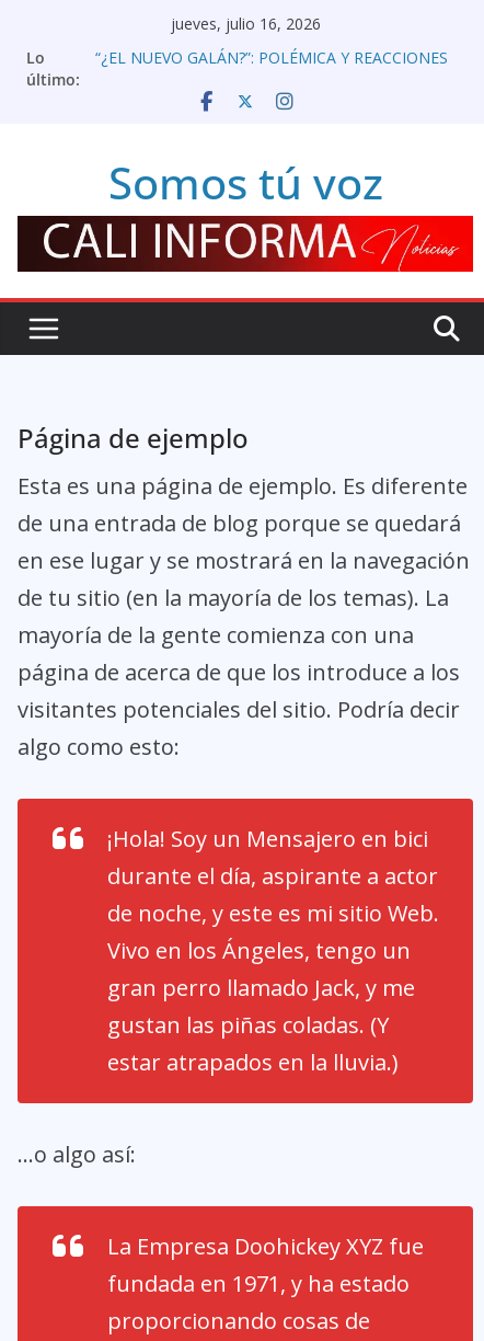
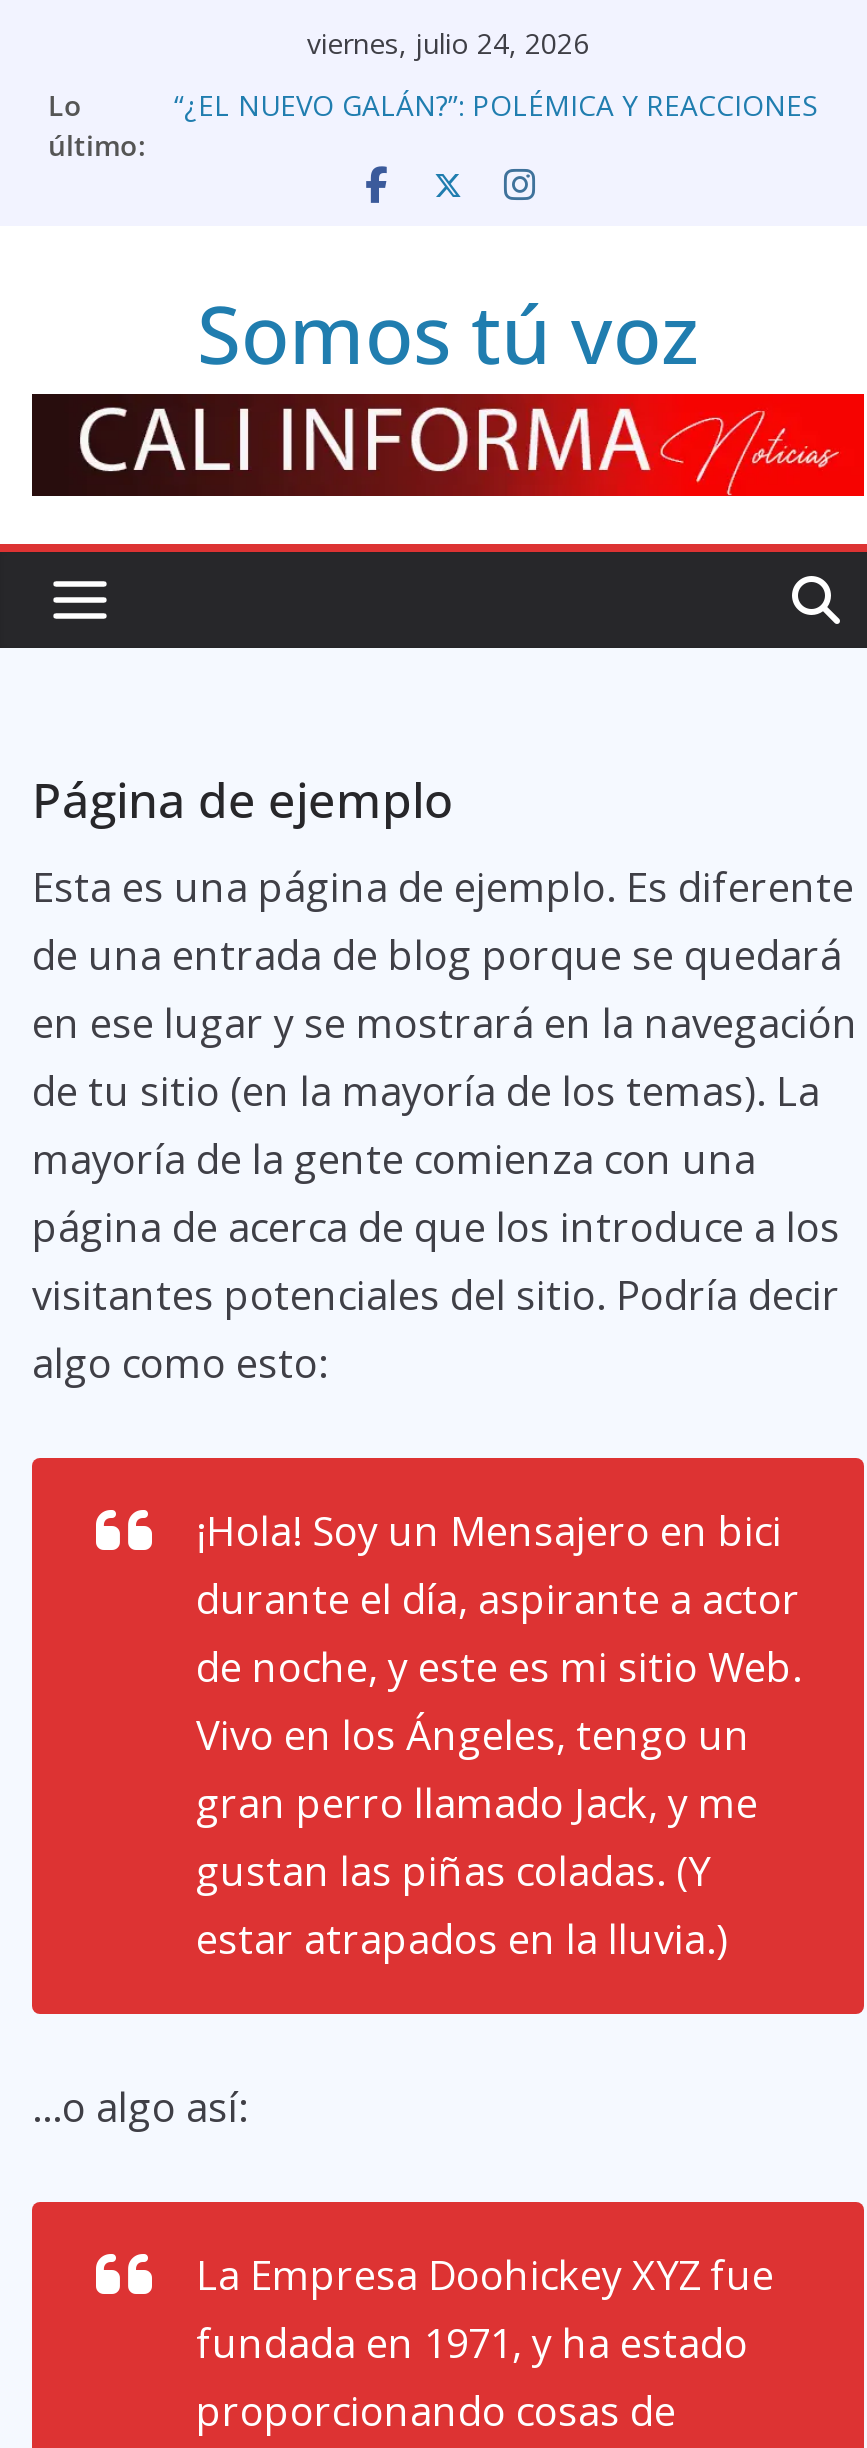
[170,13,320,34] jueves, julio 16, 2026 -> [307,24,589,62] viernes, julio 24, 2026

